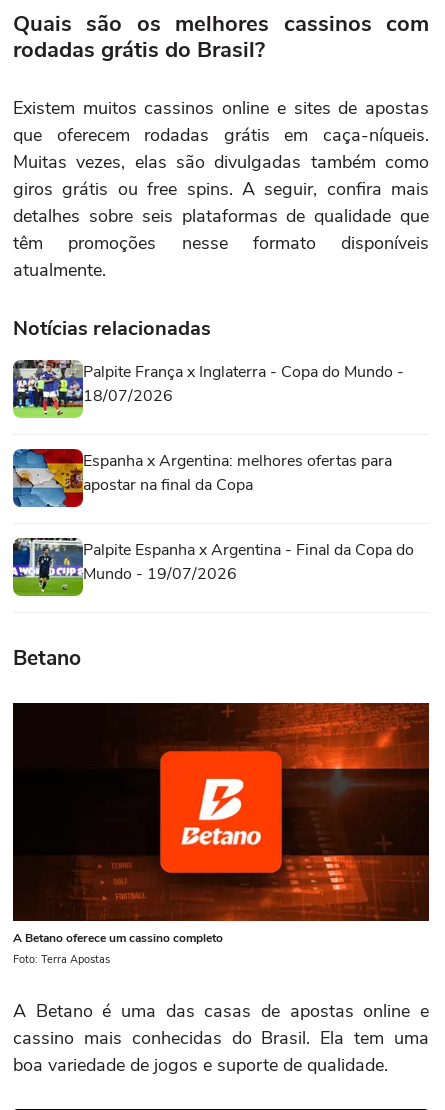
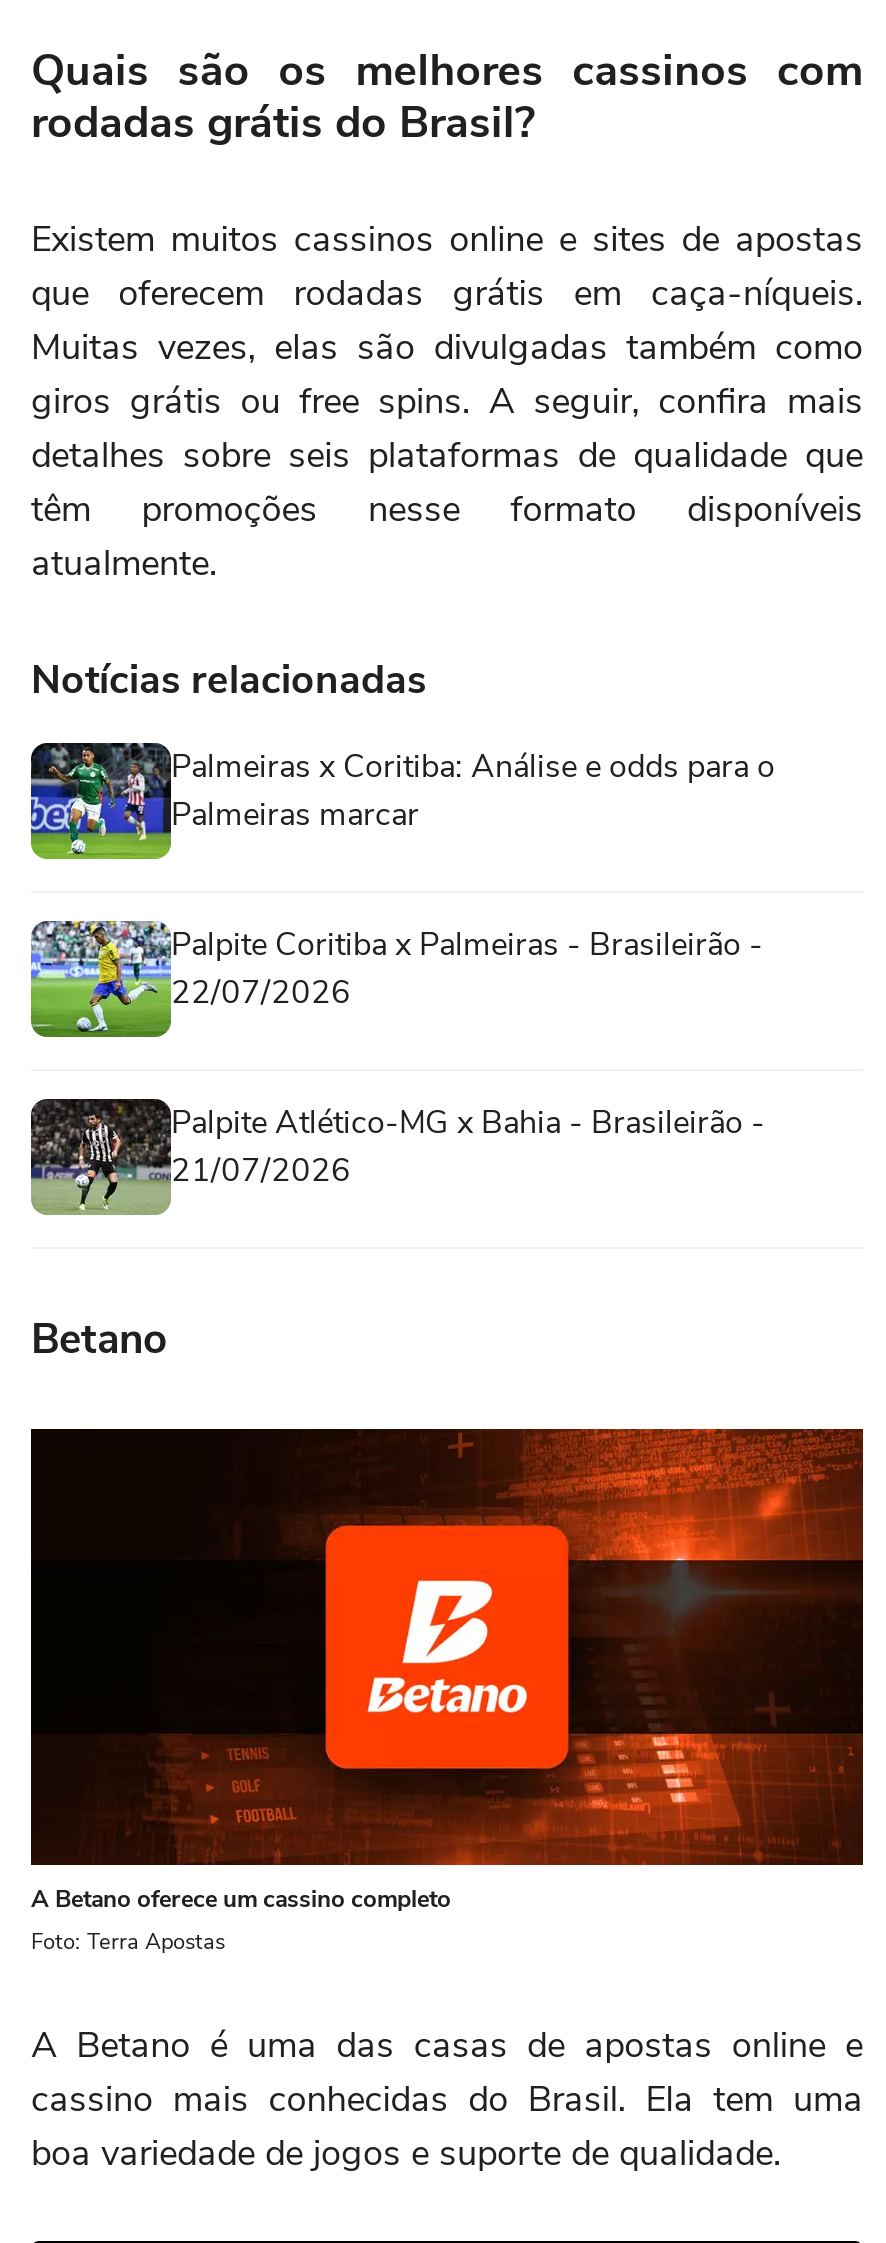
[13,359,404,418] [image] | Palpite França x Inglaterra - Copa do Mundo - | 18/07/2026 -> [31,740,775,860] [image] | Palmeiras x Coritiba: Análise e odds para o | Palmeiras marcar
[12,448,392,508] [image] | Espanha x Argentina: melhores ofertas para | apostar na final da Copa -> [29,920,763,1038] [image] | Palpite Coritiba x Palmeiras - Brasileirão - | 22/07/2026
[12,538,414,596] [image] | Palpite Espanha x Argentina - Final da Copa do | Mundo - 19/07/2026 -> [29,1098,765,1214] [image] | Palpite Atlético-MG x Bahia - Brasileirão - | 21/07/2026

